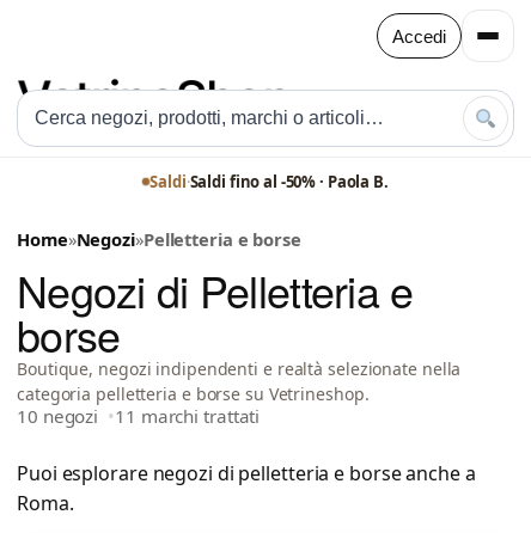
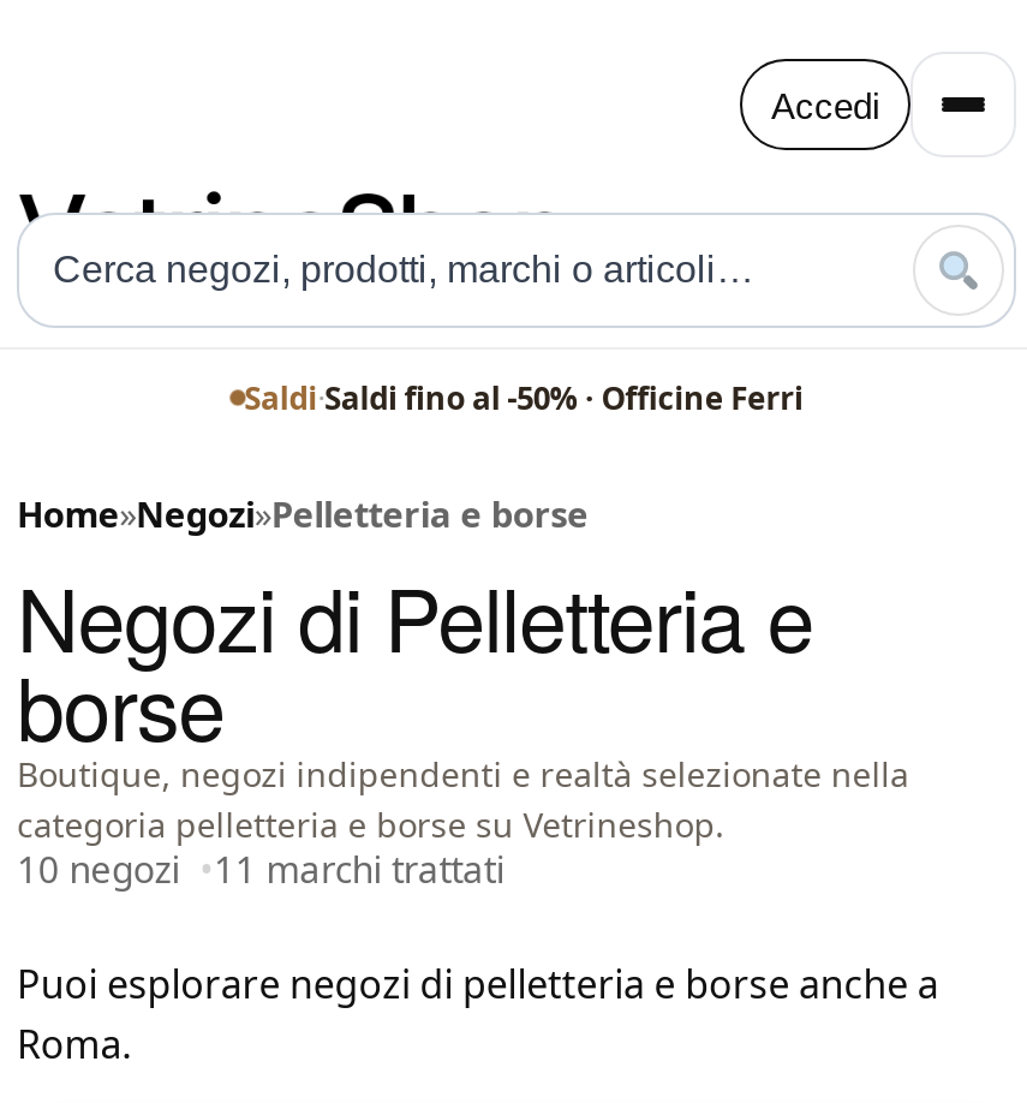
[150,170,388,192] Saldi·Saldi fino al -50% · Paola B. -> [244,375,803,418] Saldi·Saldi fino al -50% · Officine Ferri

